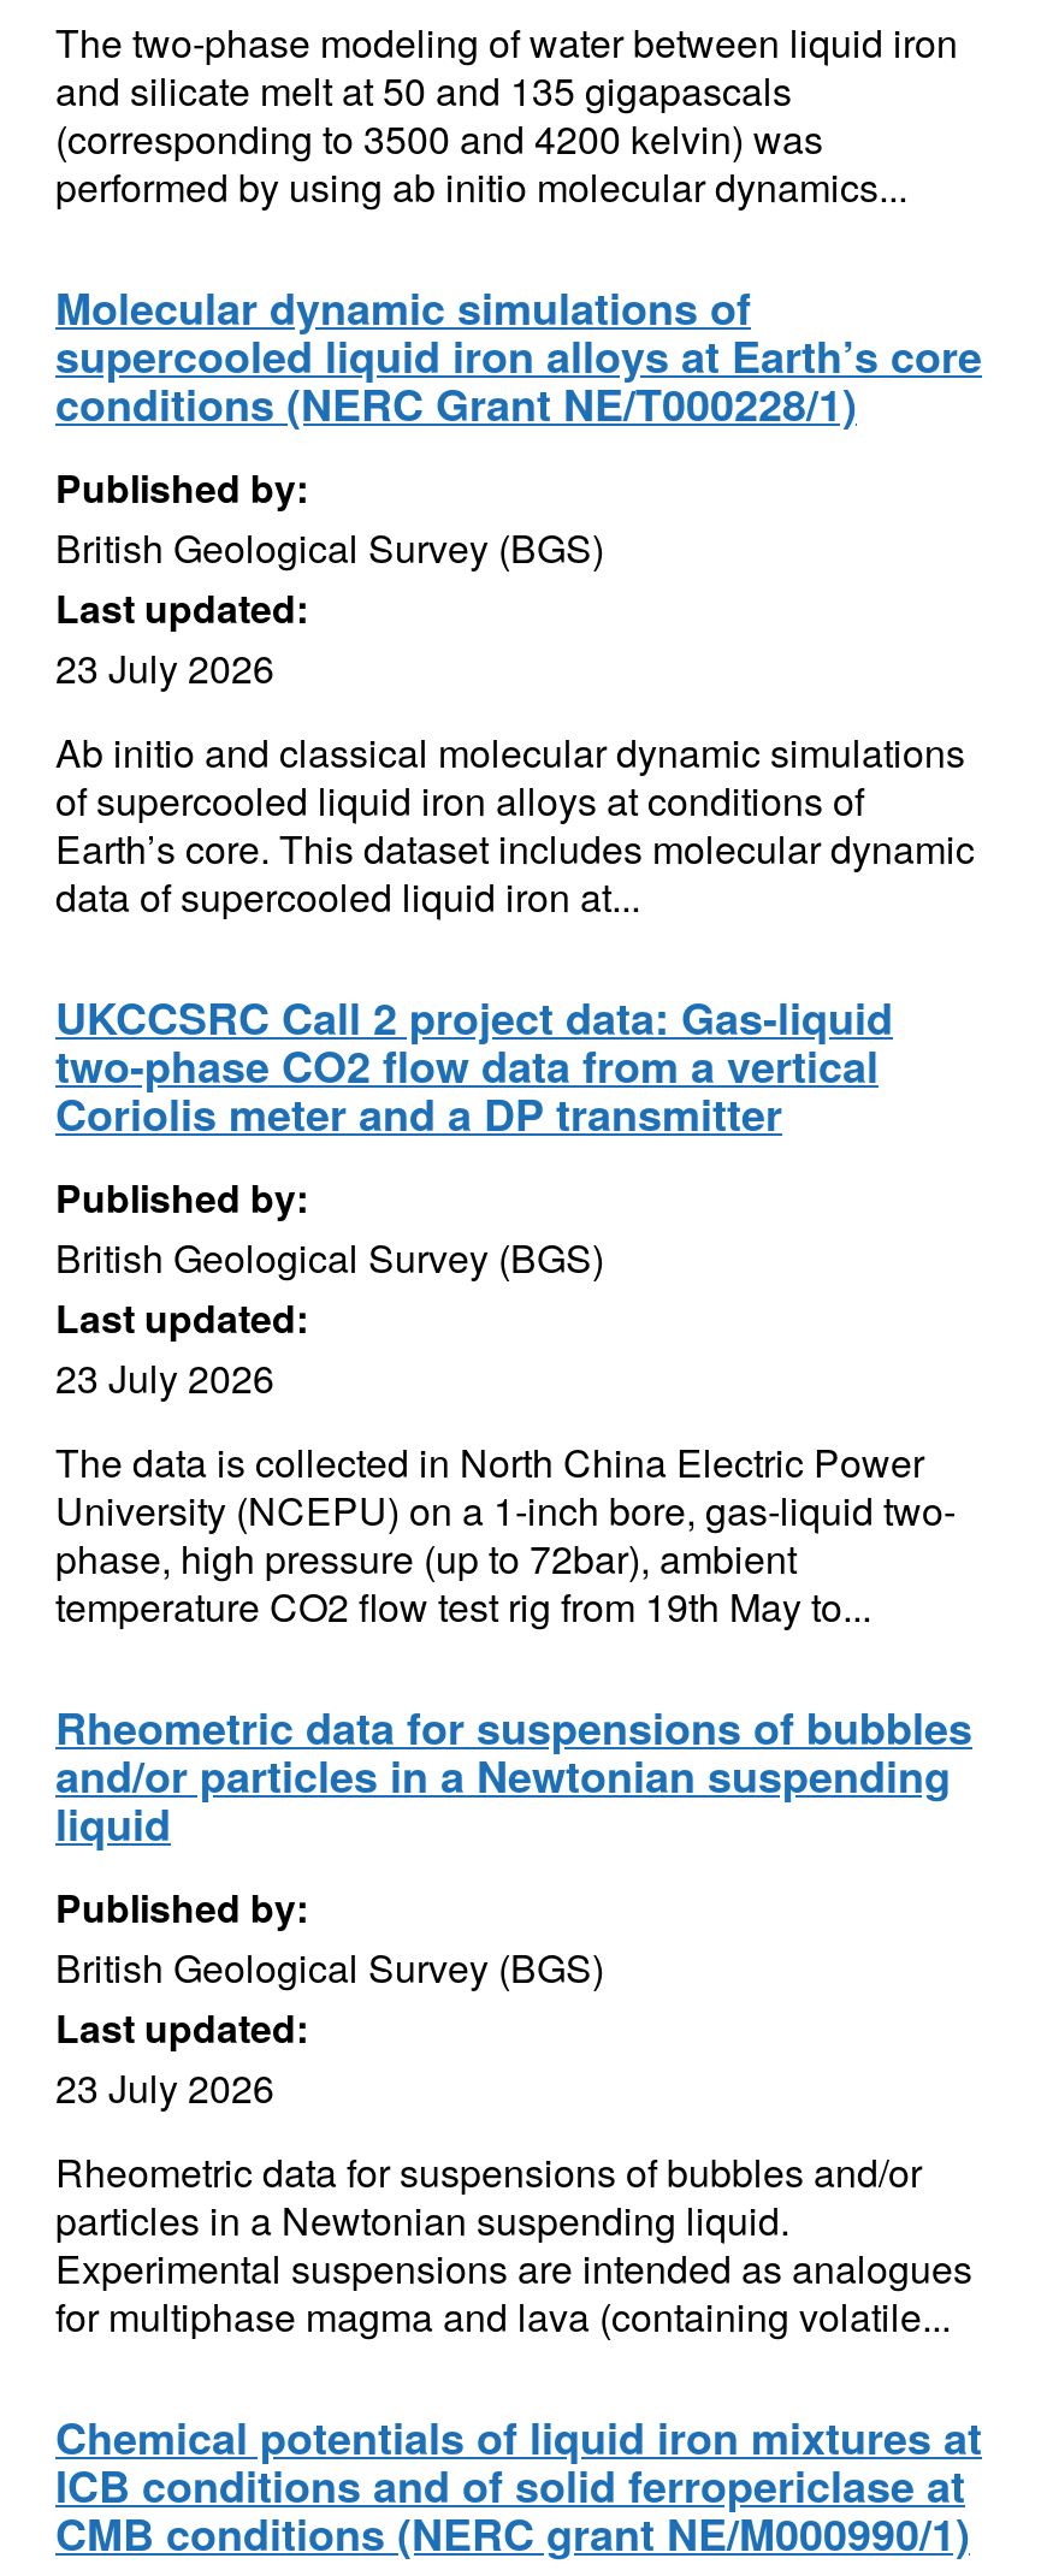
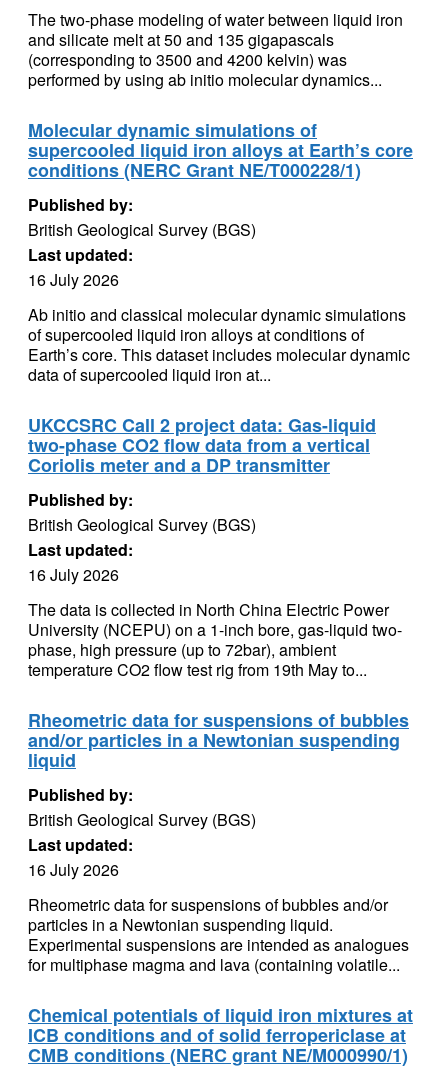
[55,640,274,695] 23 July 2026 -> [28,268,119,291] 16 July 2026
[55,1350,274,1405] 23 July 2026 -> [28,563,119,586] 16 July 2026
[55,2060,274,2115] 23 July 2026 -> [28,858,119,881] 16 July 2026

